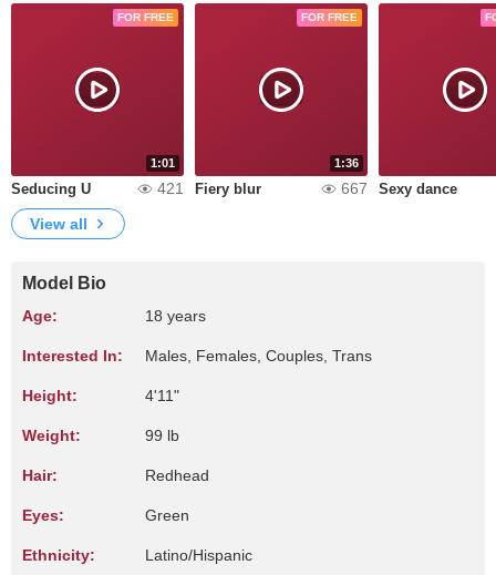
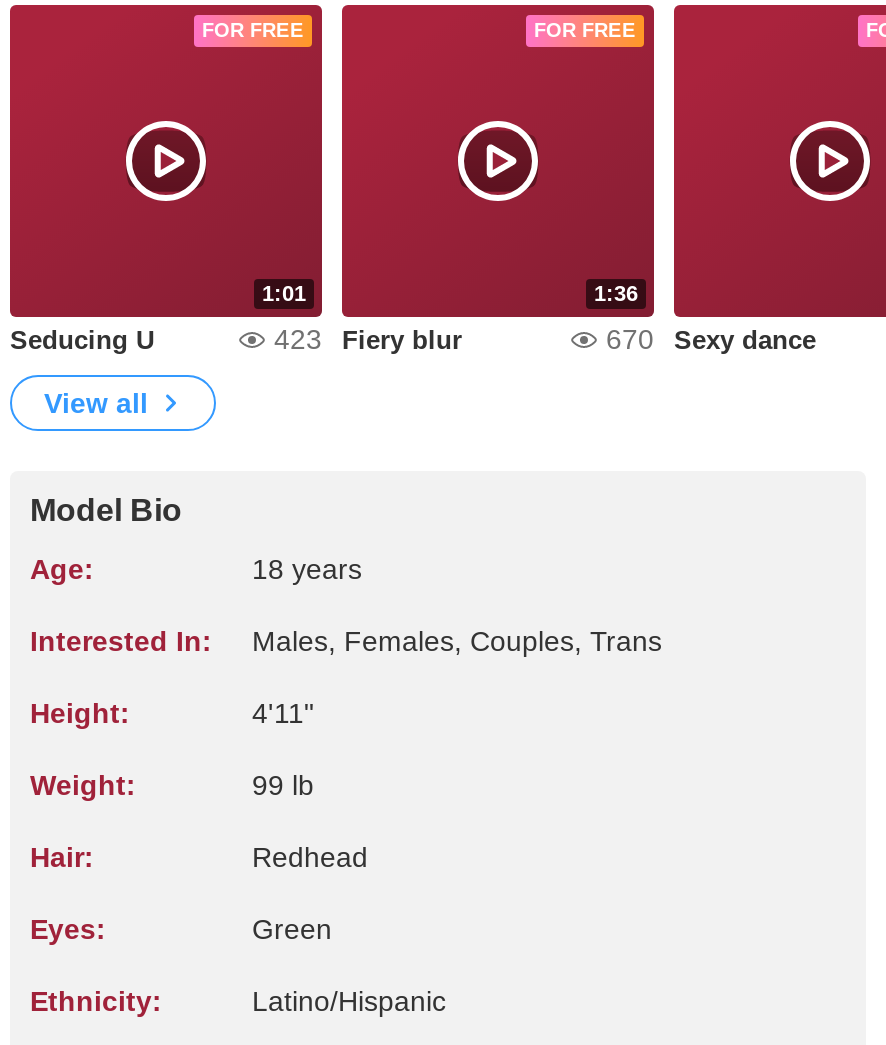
[157,179,261,197] 421 Fiery blur -> [274,323,462,355] 423 Fiery blur
[341,179,457,197] 667 Sexy dance -> [606,323,816,355] 670 Sexy dance

